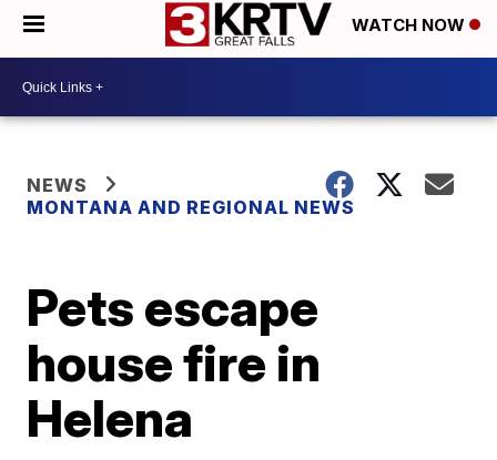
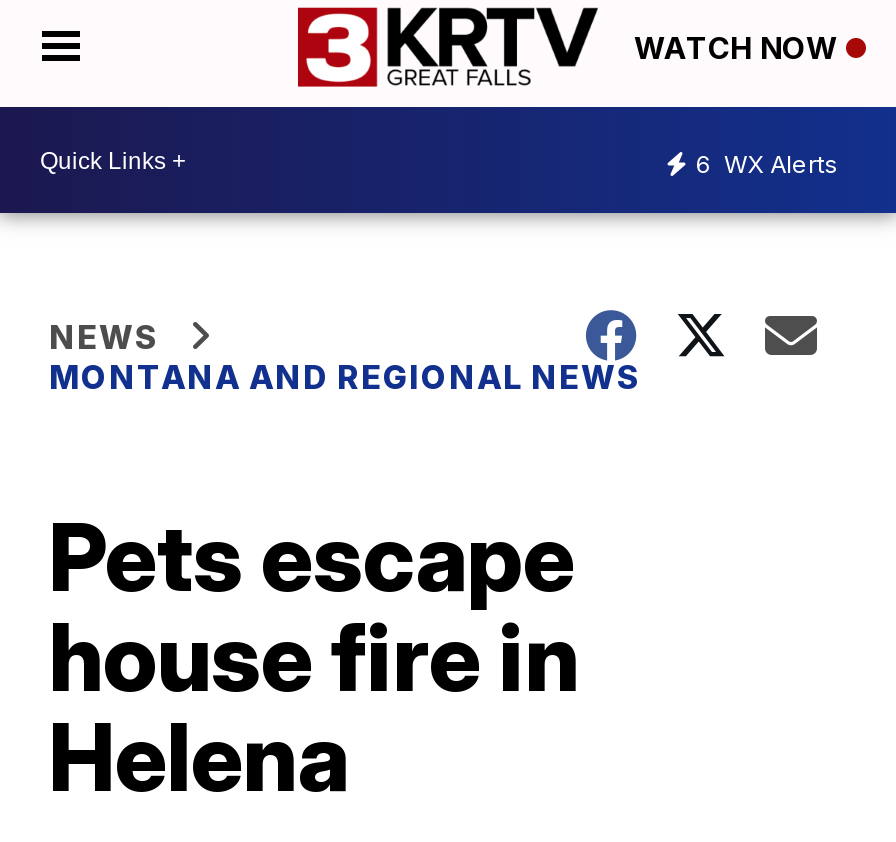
none -> [696,148,838,178] 6 WX Alerts

